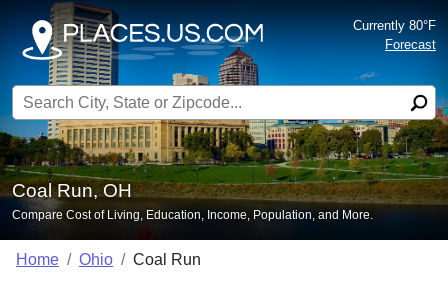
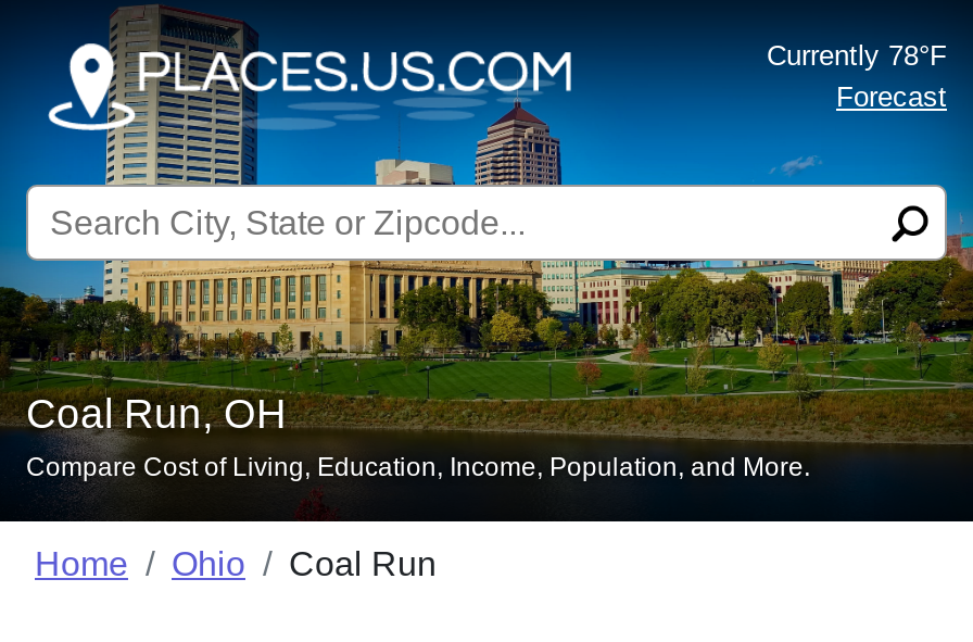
[353,18,436,33] Currently 80°F -> [767,39,947,72] Currently 78°F

